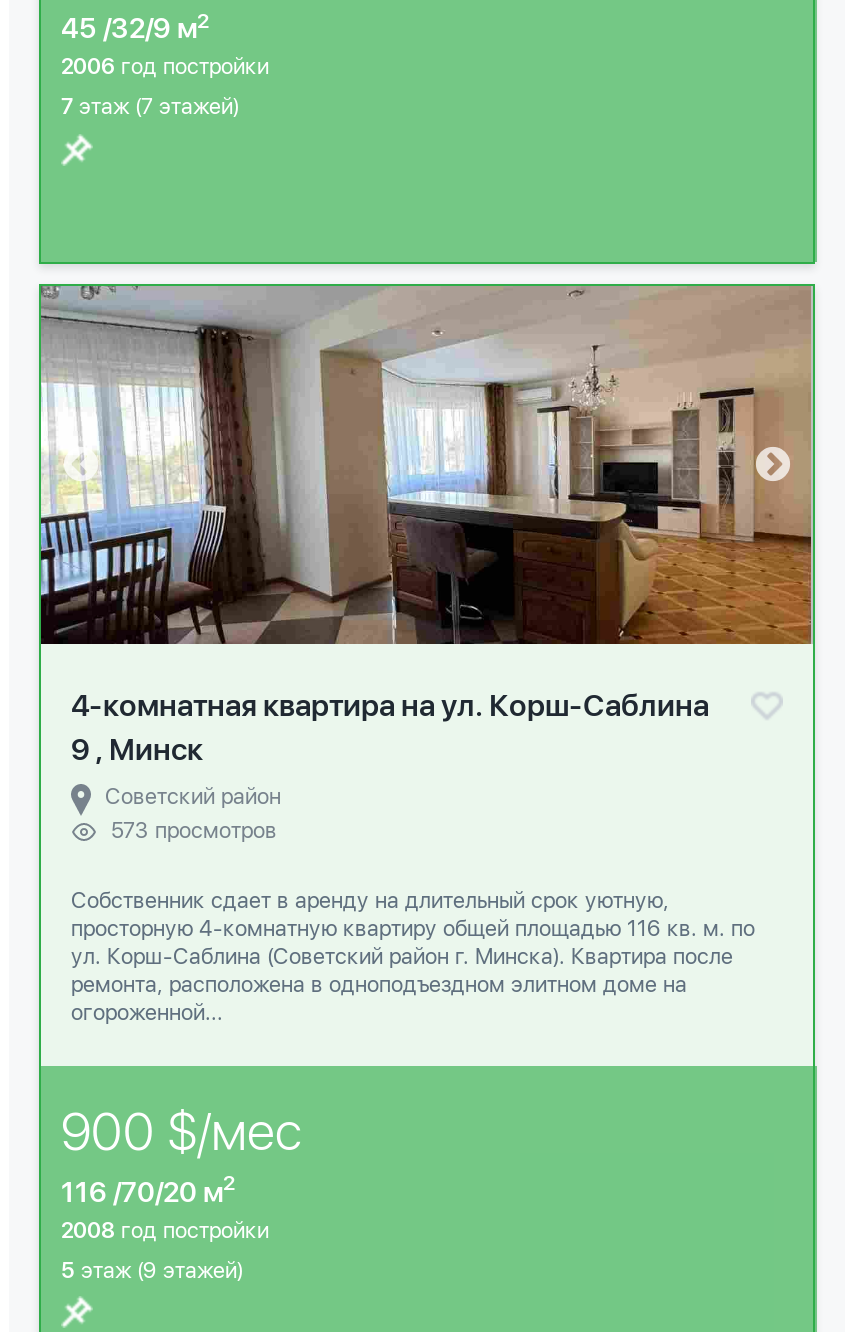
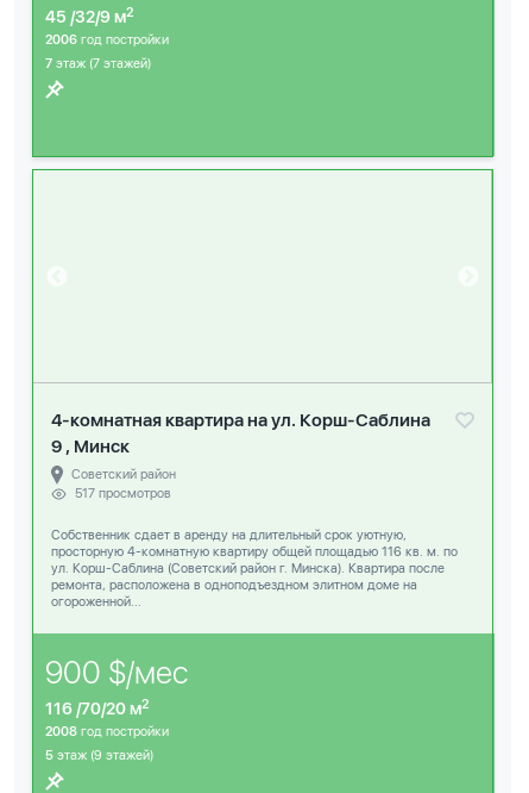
[39,284,813,646] [image] -> none
[111,817,277,843] 573 просмотров -> [75,486,171,502] 517 просмотров

